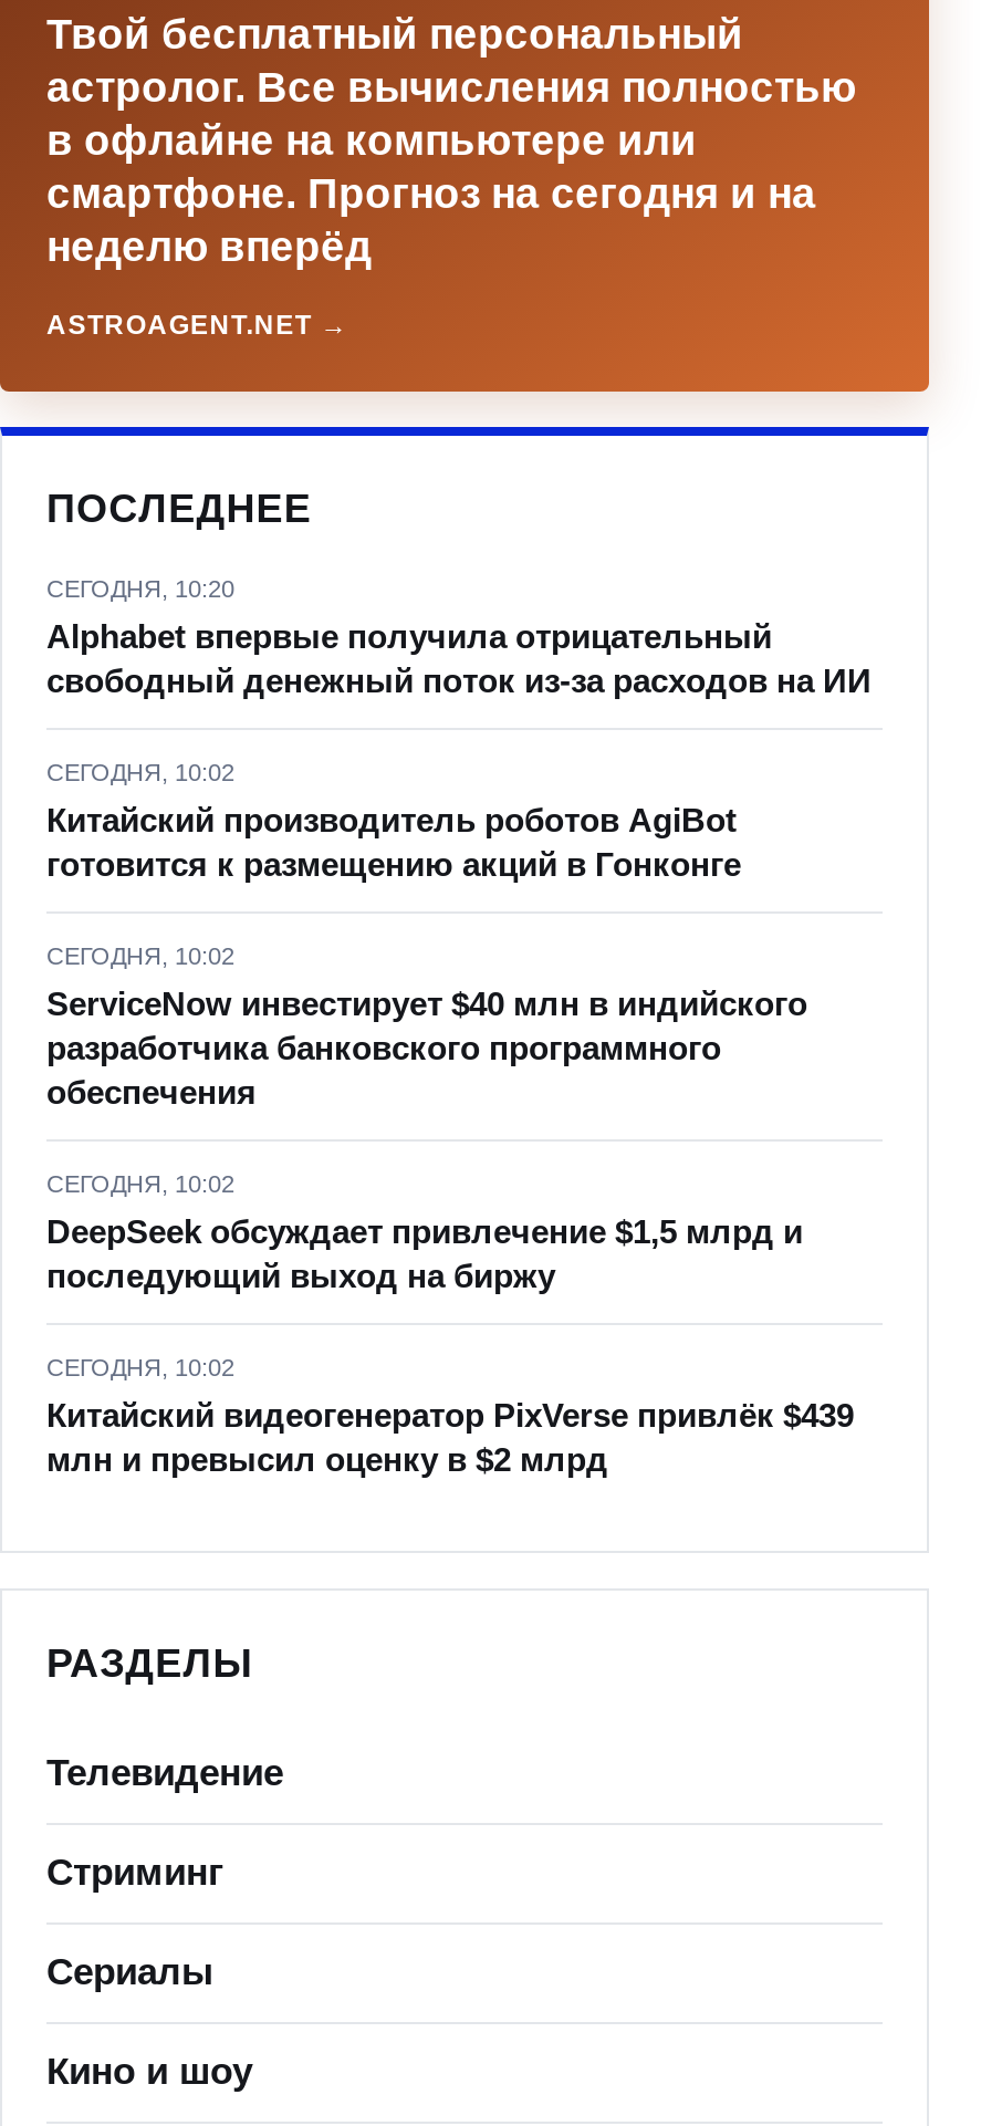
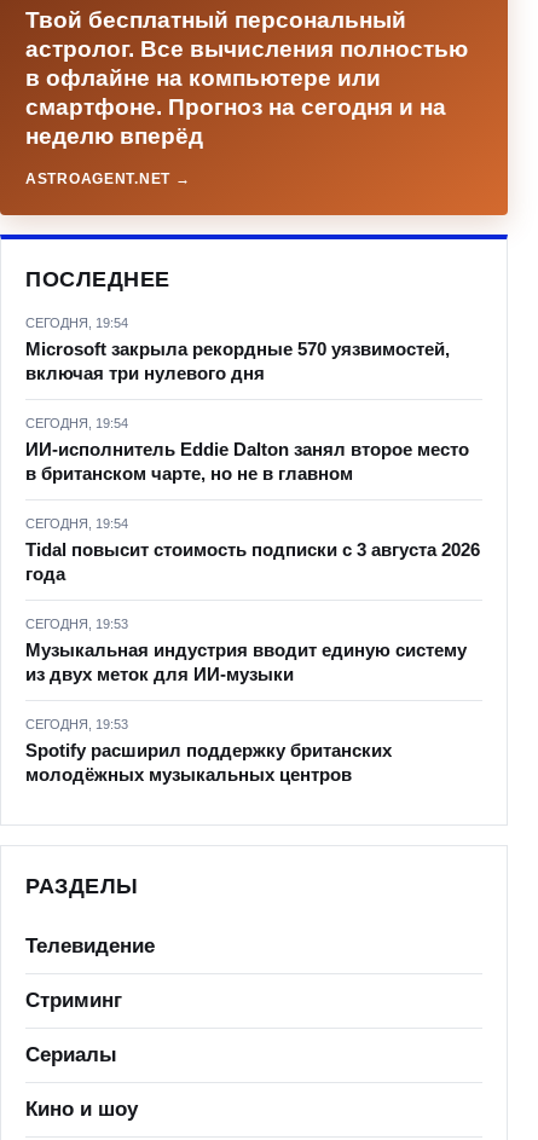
[46,575,872,699] СЕГОДНЯ, 10:20 | Alphabet впервые получила отрицательный | свободный денежный поток из-за расходов на ИИ -> [25,316,450,383] СЕГОДНЯ, 19:54 | Microsoft закрыла рекордные 570 уязвимостей, | включая три нулевого дня
[46,759,741,883] СЕГОДНЯ, 10:02 | Китайский производитель роботов AgiBot | готовится к размещению акций в Гонконге -> [25,416,469,484] СЕГОДНЯ, 19:54 | ИИ-исполнитель Eddie Dalton занял второе место | в британском чарте, но не в главном
[46,942,807,1111] СЕГОДНЯ, 10:02 | ServiceNow инвестирует $40 млн в индийского | разработчика банковского программного | обеспечения -> [25,516,480,584] СЕГОДНЯ, 19:54 | Tidal повысит стоимость подписки с 3 августа 2026 | года
[46,1170,803,1294] СЕГОДНЯ, 10:02 | DeepSeek обсуждает привлечение $1,5 млрд и | последующий выход на биржу -> [25,617,467,684] СЕГОДНЯ, 19:53 | Музыкальная индустрия вводит единую систему | из двух меток для ИИ-музыки
[46,1354,854,1478] СЕГОДНЯ, 10:02 | Китайский видеогенератор PixVerse привлёк $439 | млн и превысил оценку в $2 млрд -> [25,717,392,785] СЕГОДНЯ, 19:53 | Spotify расширил поддержку британских | молодёжных музыкальных центров

